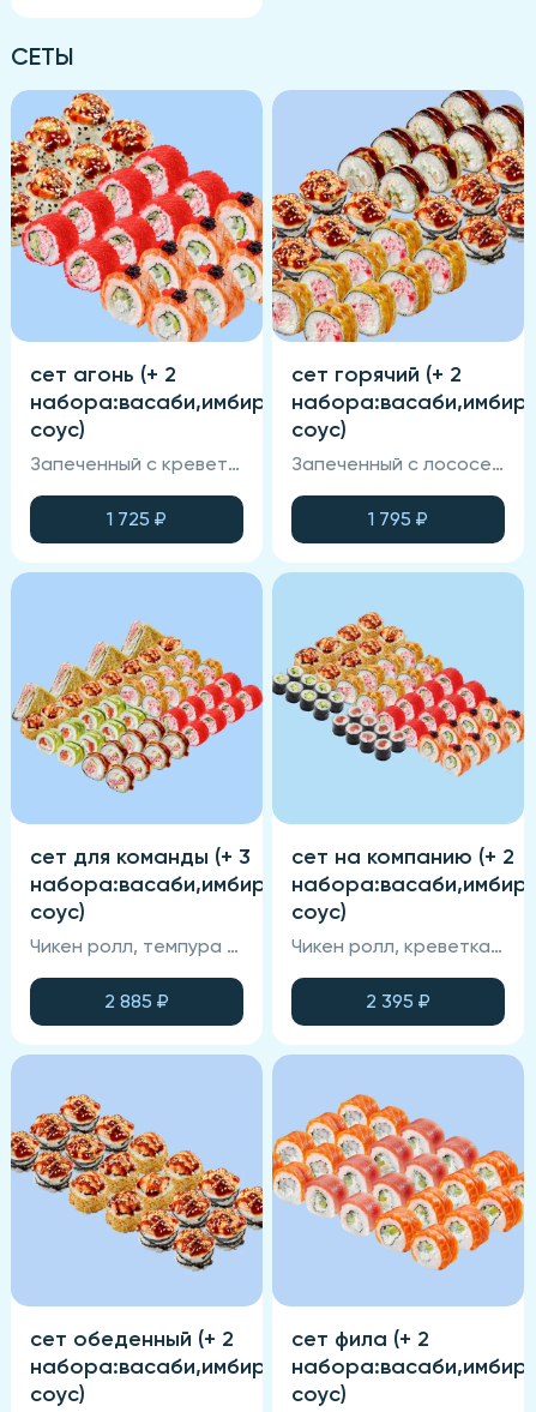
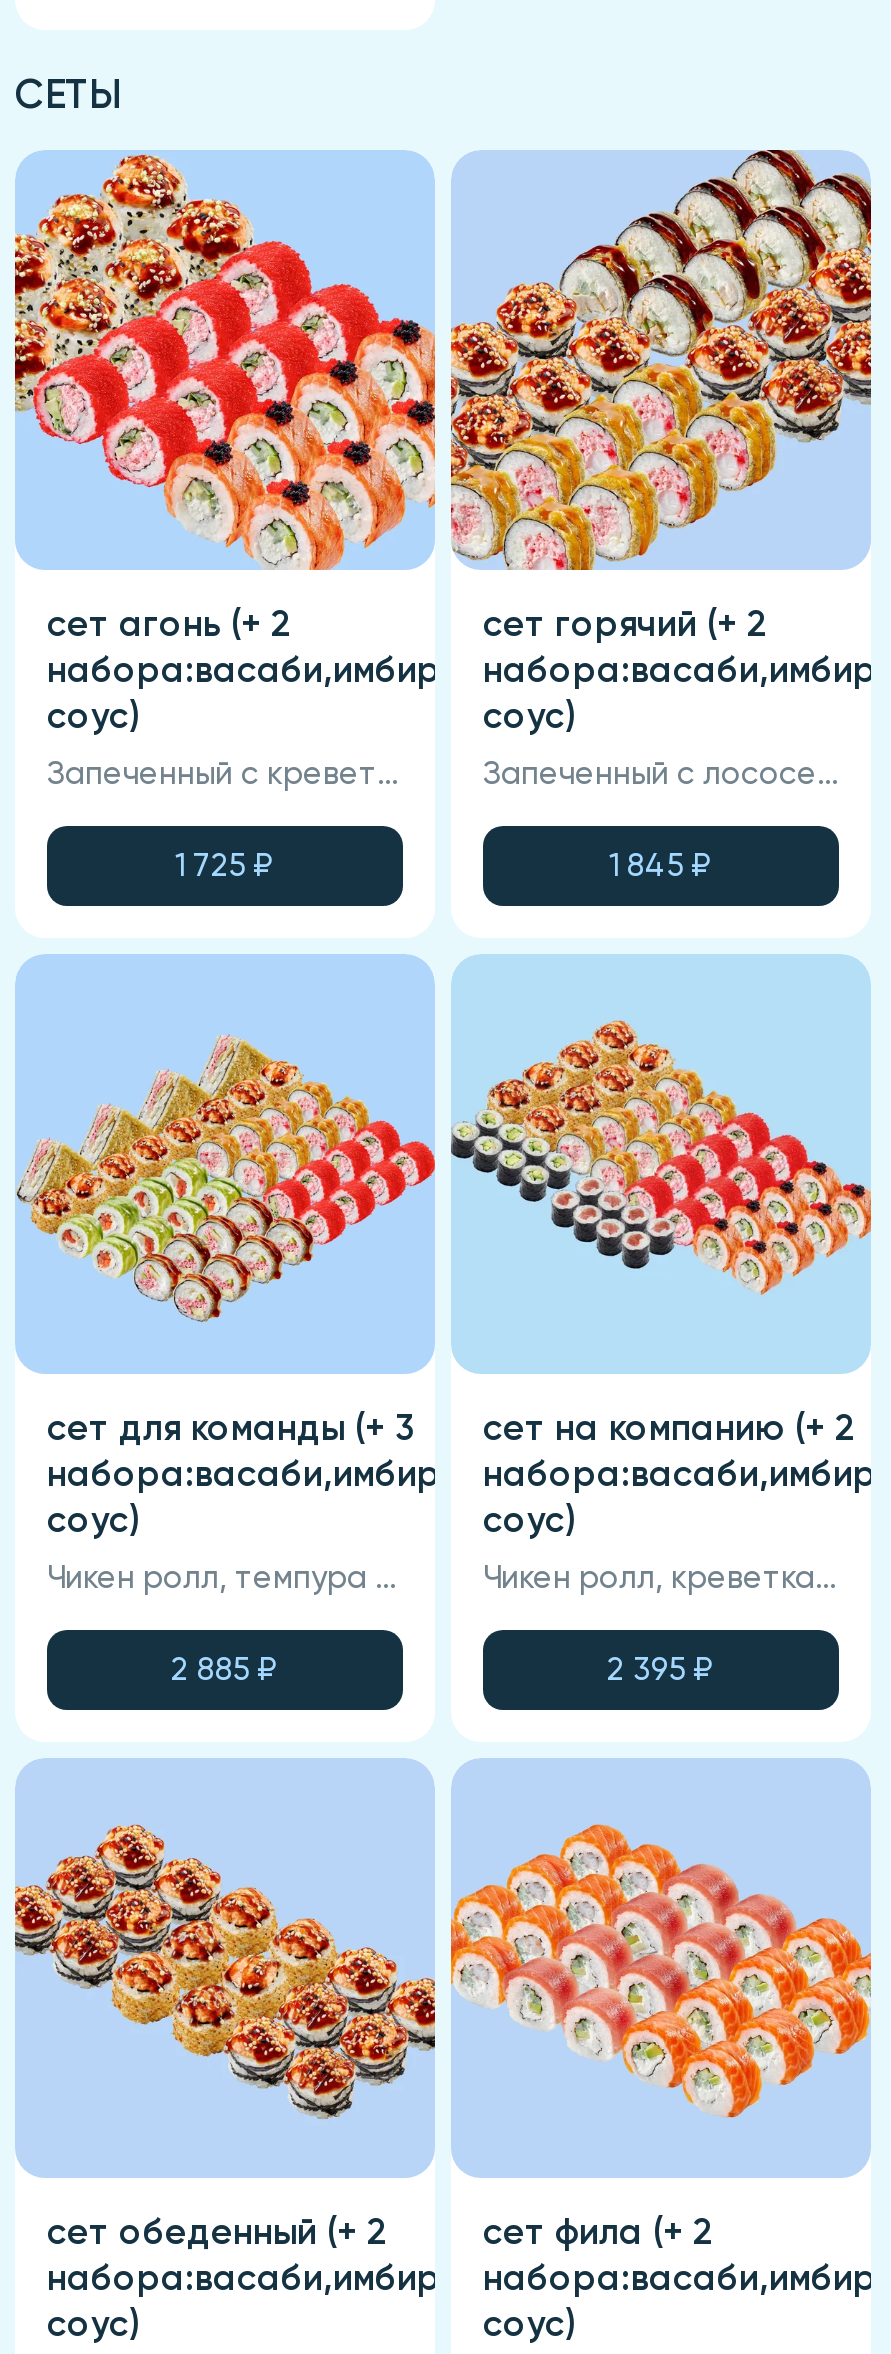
[368,508,428,530] 1 795 ₽ -> [609,846,713,884] 1 845 ₽

